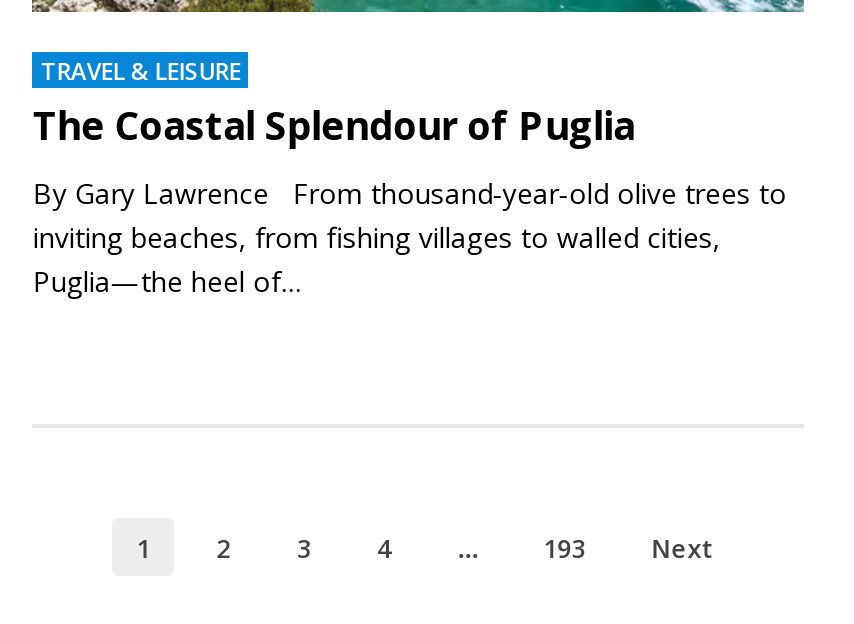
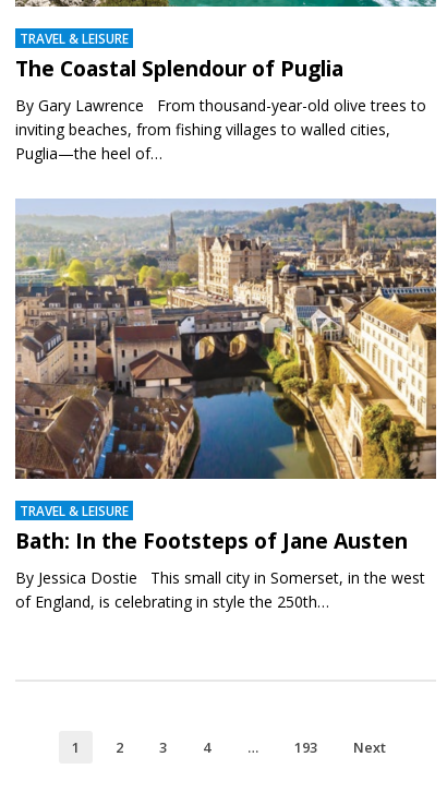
none -> [14,199,437,612] [image] | TRAVEL & LEISURE | Bath: In the Footsteps of Jane Austen | By Jessica Dostie This small city in Somerset, in the west | of England, is celebrating in style the 250th…

